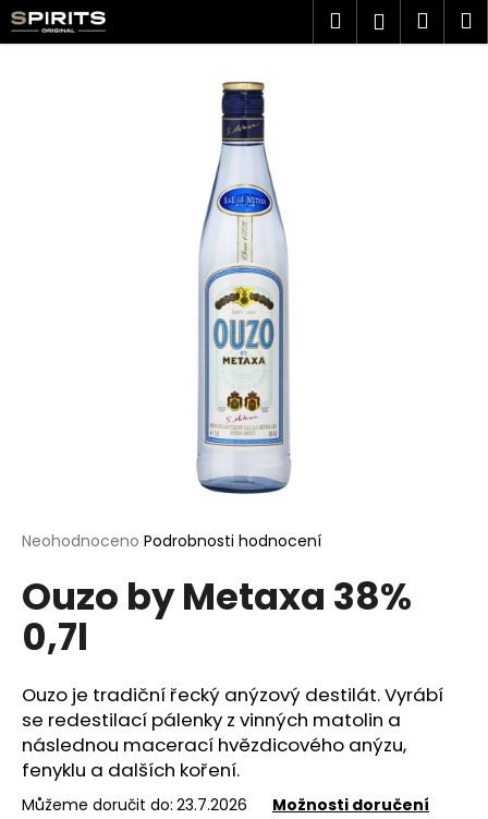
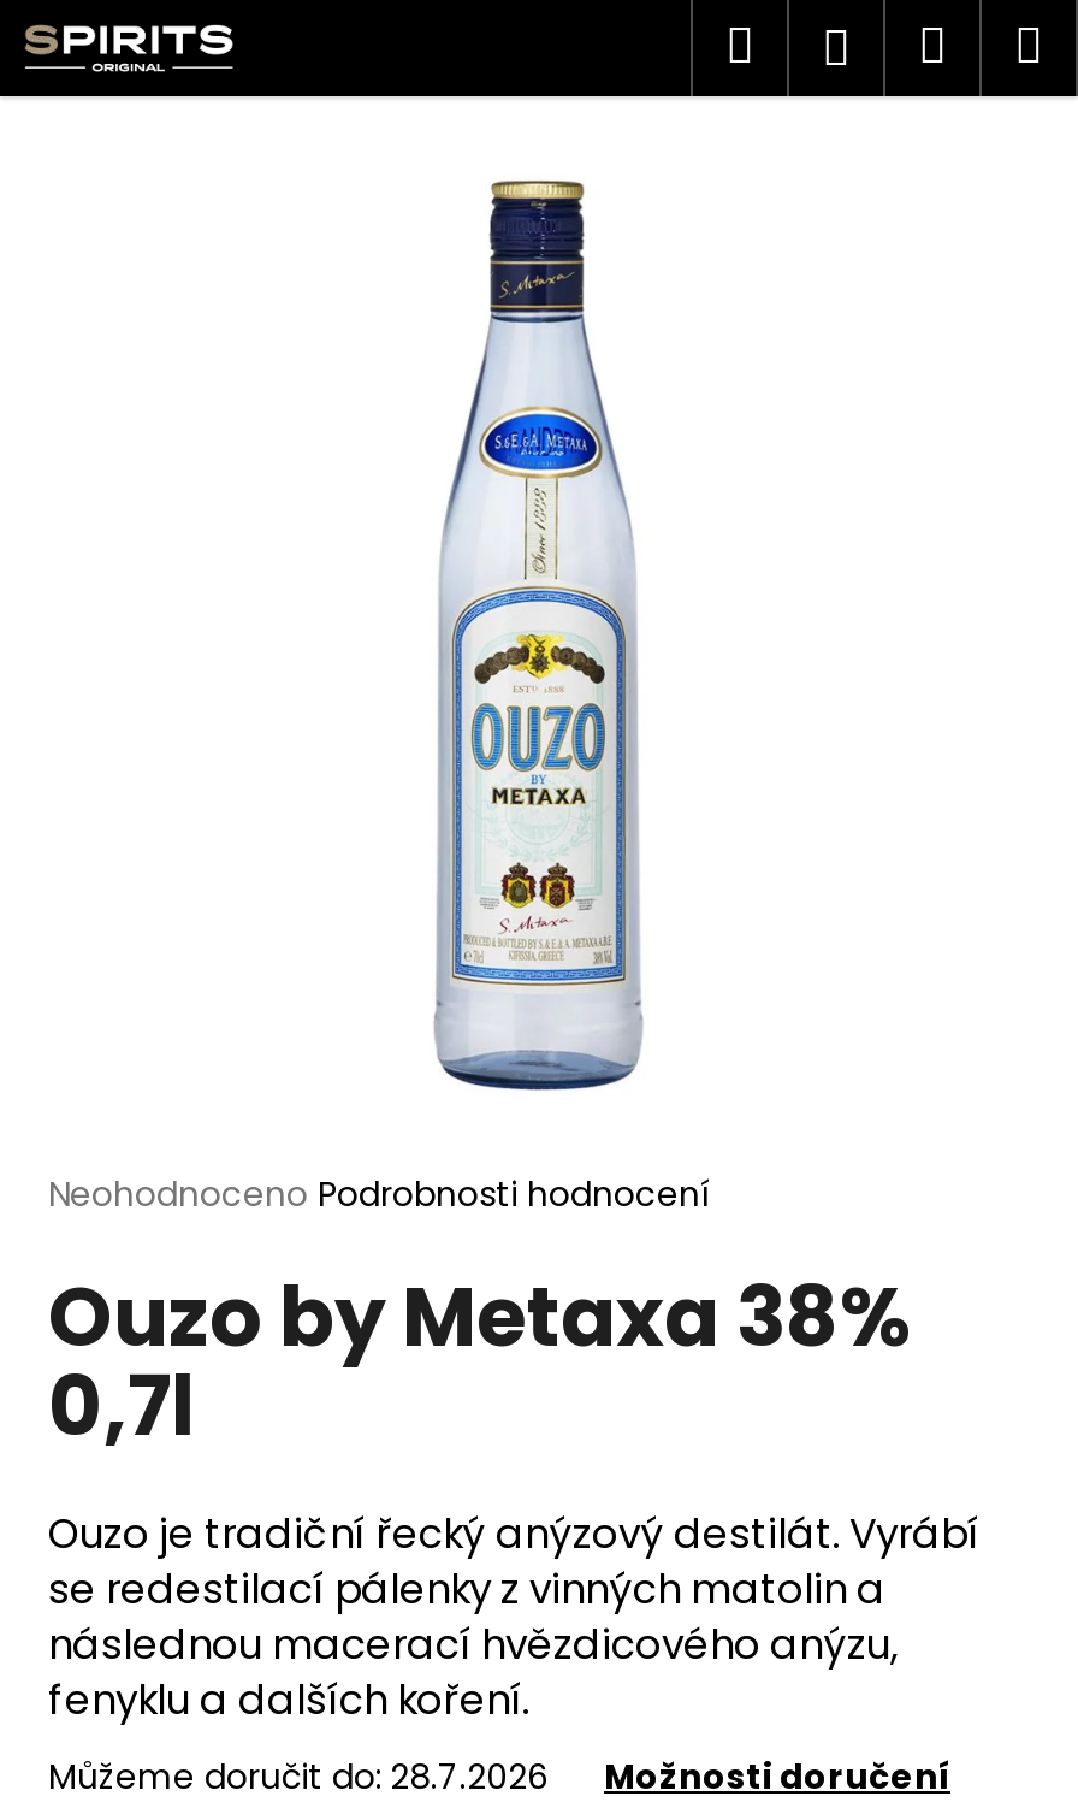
[22,793,247,815] Můžeme doručit do: 23.7.2026 -> [48,1751,549,1800] Můžeme doručit do: 28.7.2026

